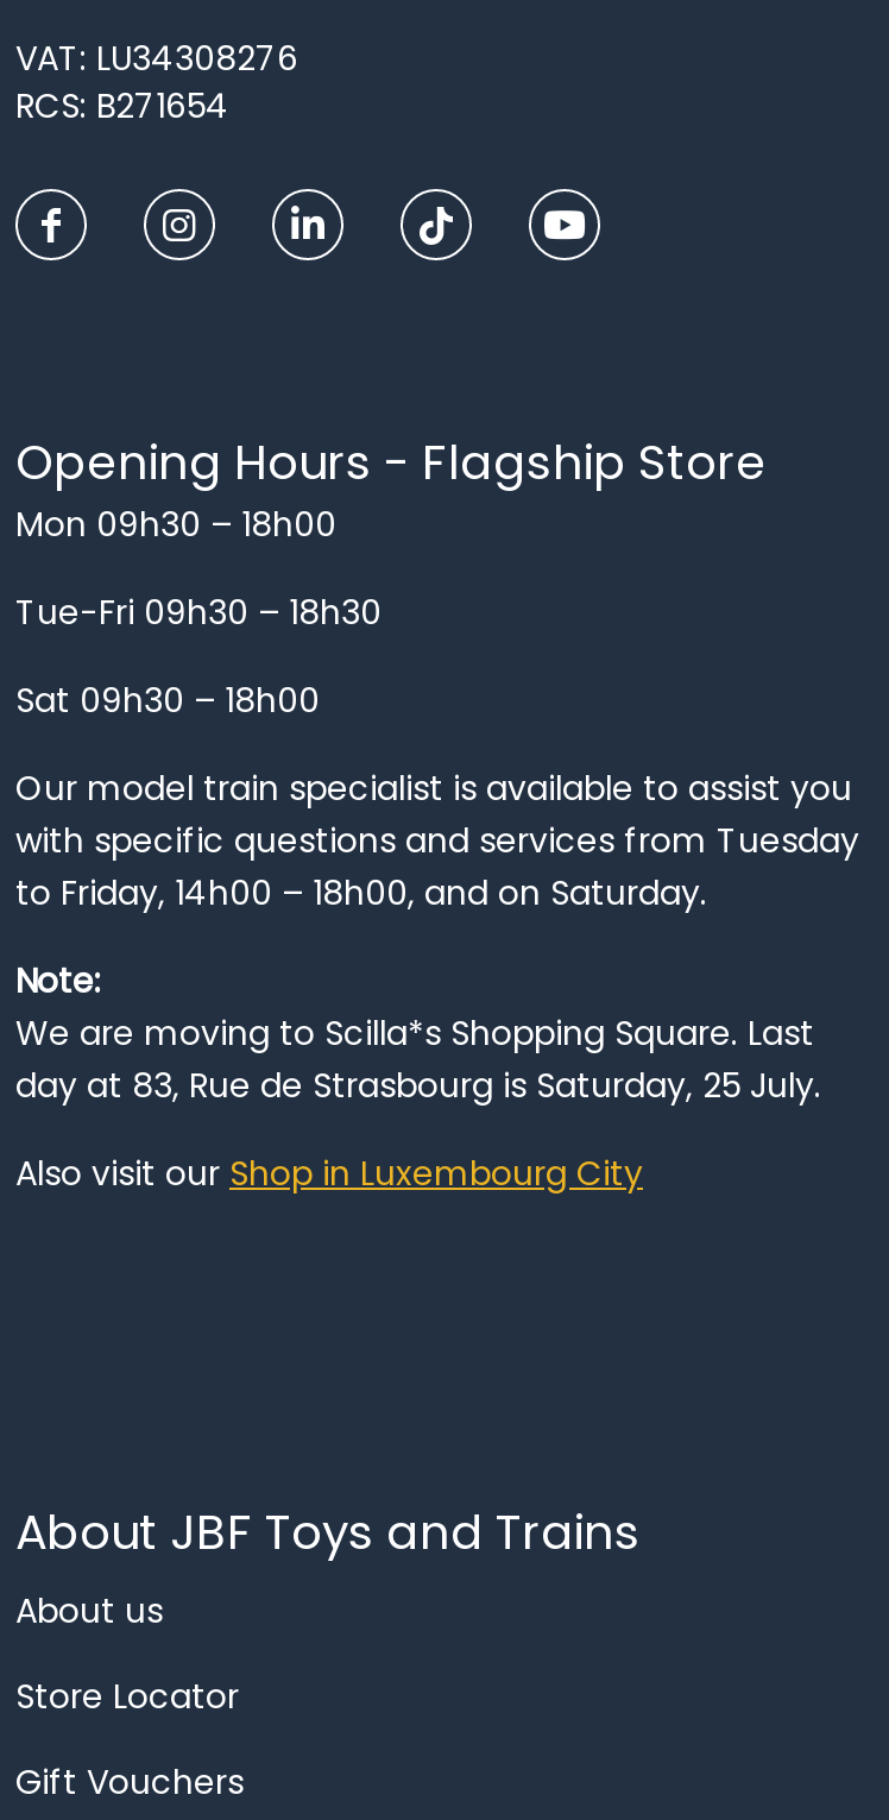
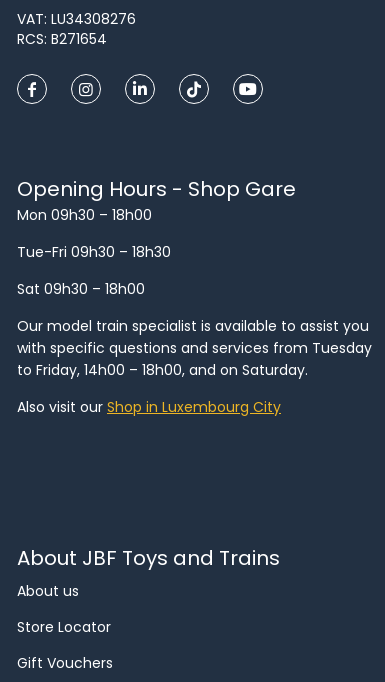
[15,429,767,496] Opening Hours - Flagship Store -> [17,175,296,203] Opening Hours - Shop Gare
[15,957,821,1109] Note: | We are moving to Scilla*s Shopping Square. Last | day at 83, Rue de Strasbourg is Saturday, 25 July. -> none

